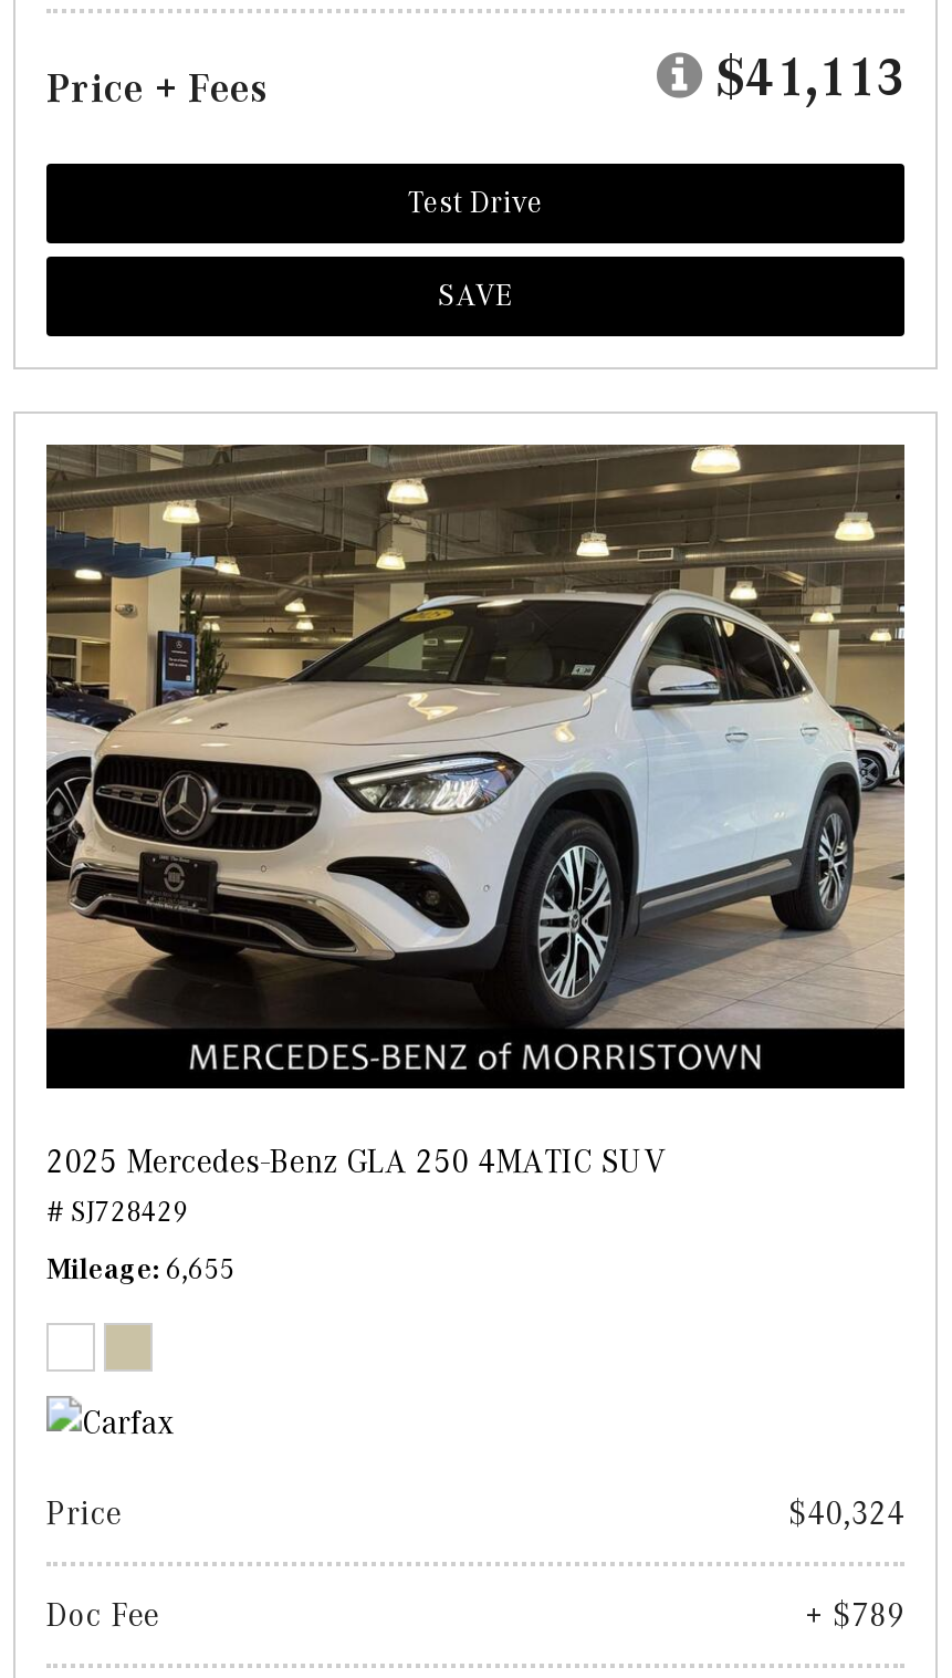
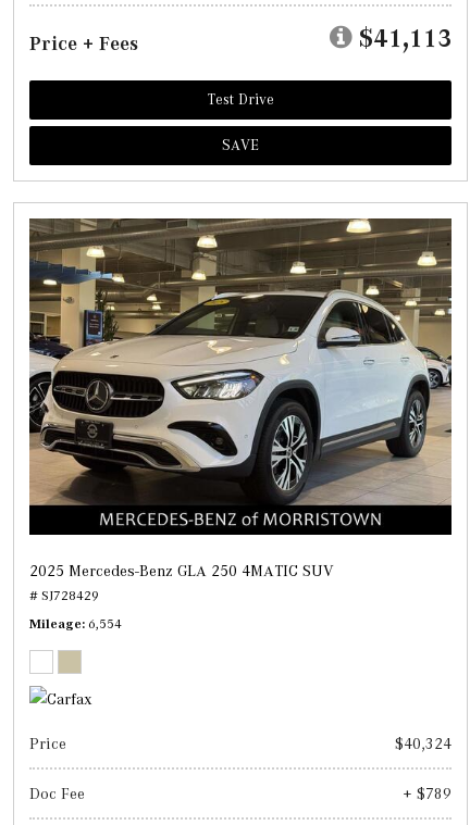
[46,1252,234,1285] Mileage 6,655 -> [29,615,122,632] Mileage 6,554

